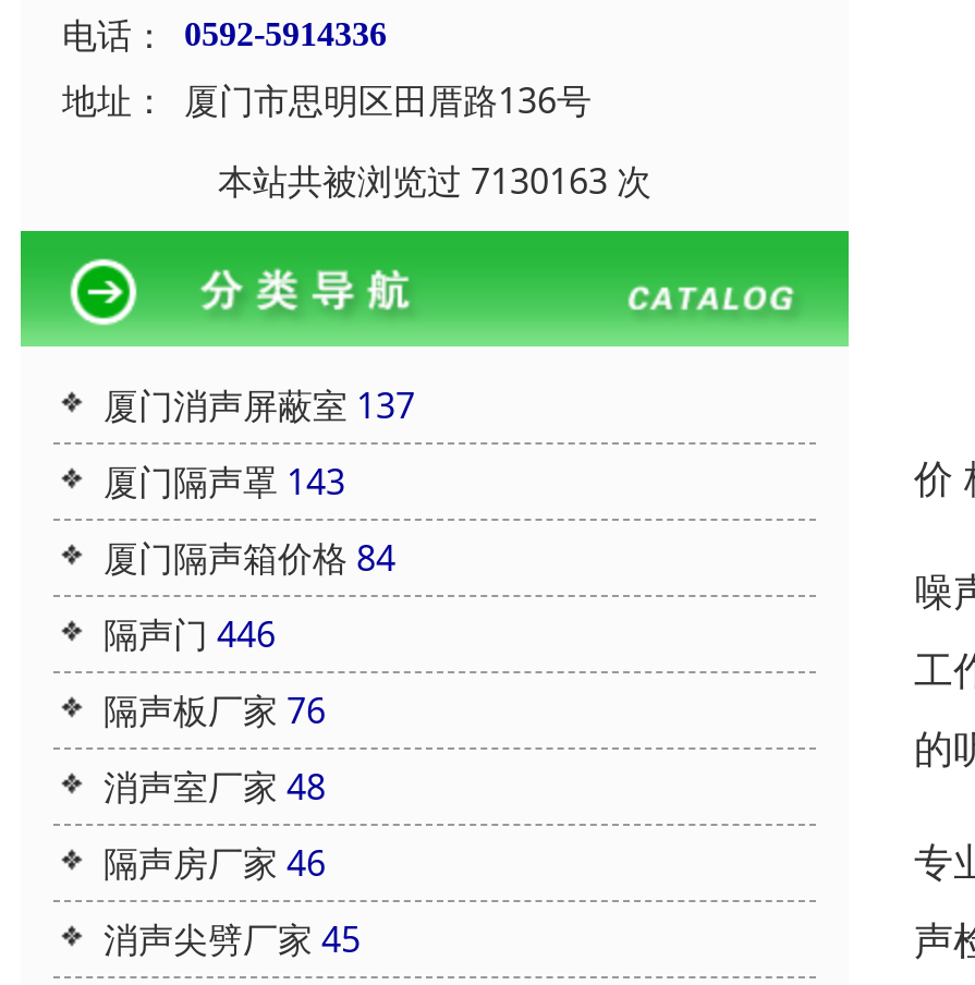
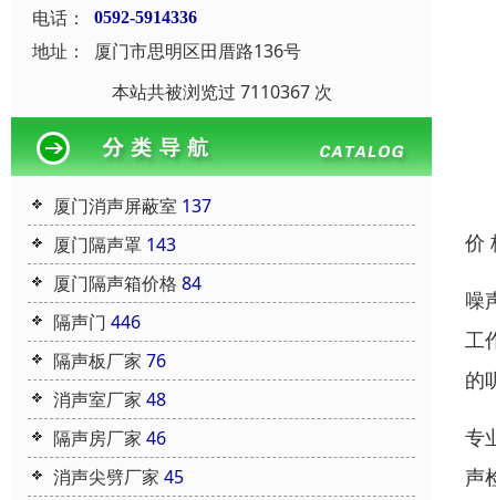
[218,157,651,205] 本站共被浏览过 7130163 次 -> [111,80,332,104] 本站共被浏览过 7110367 次

